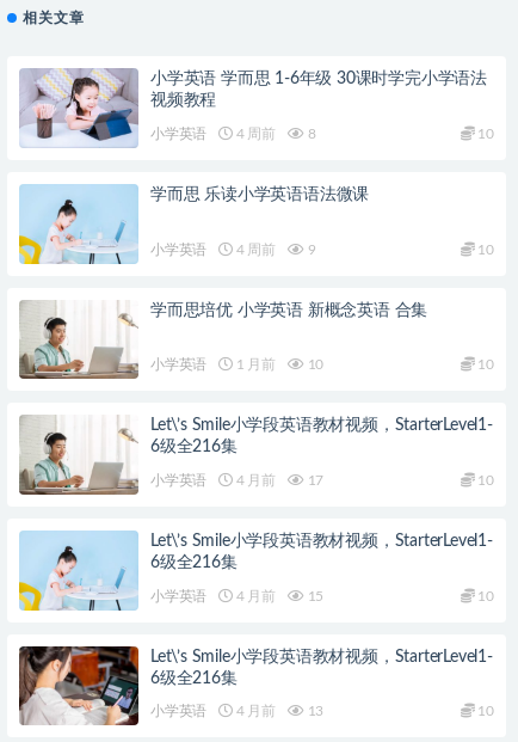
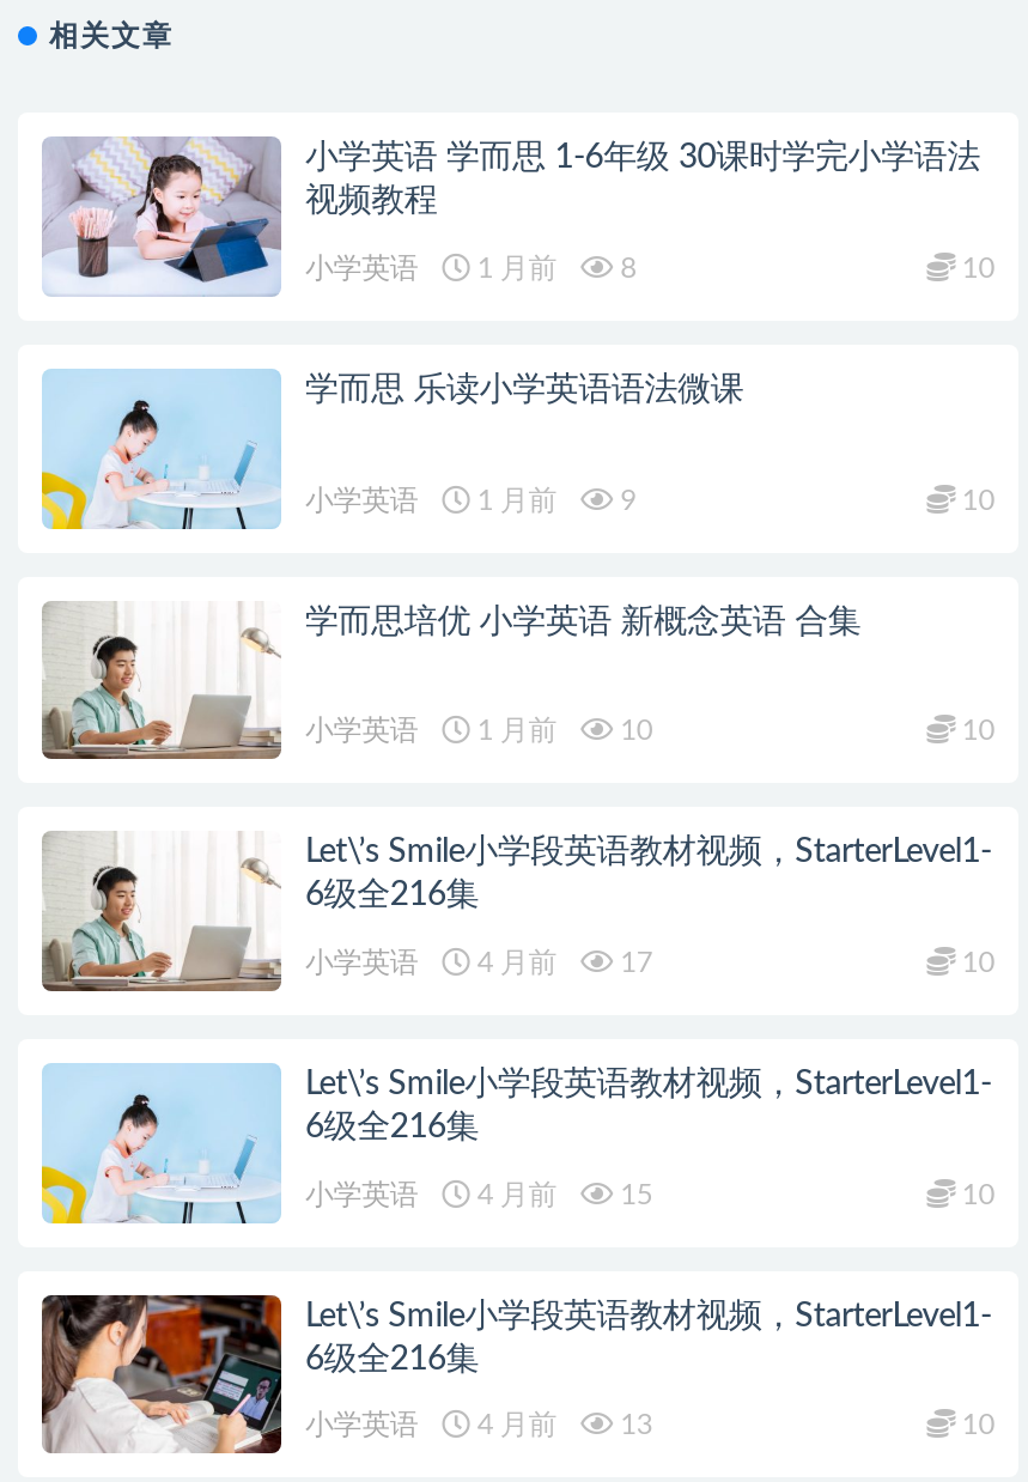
[150,127,316,141] 小学英语 4 周前 8 -> [305,254,636,283] 小学英语 1 月前 8
[150,242,316,257] 小学英语 4 周前 9 -> [305,485,636,514] 小学英语 1 月前 9

